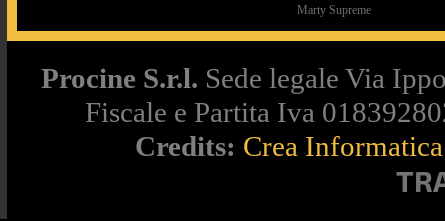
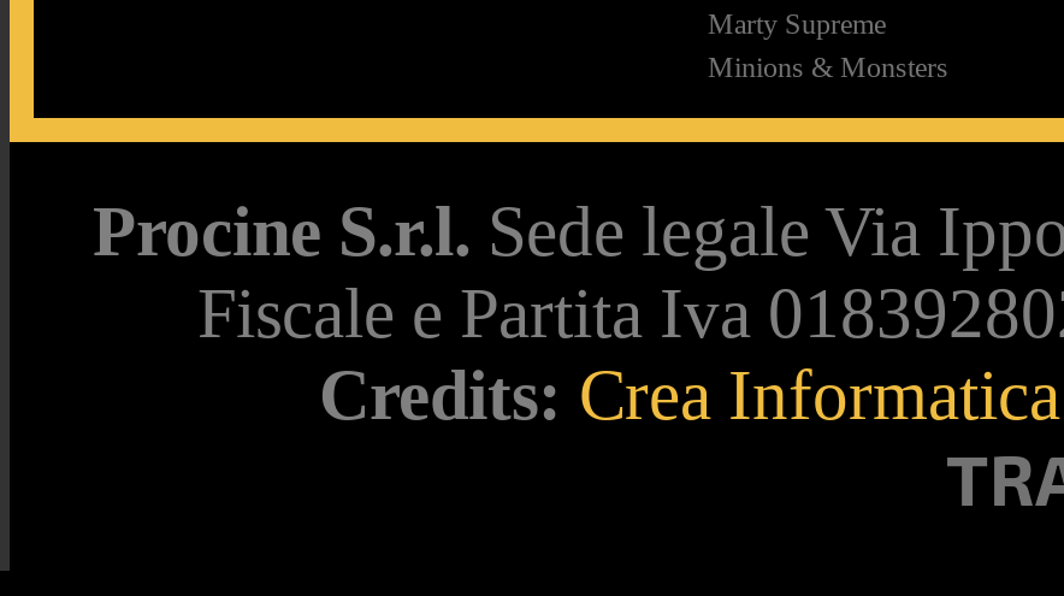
none -> [708,51,948,84] Minions & Monsters

